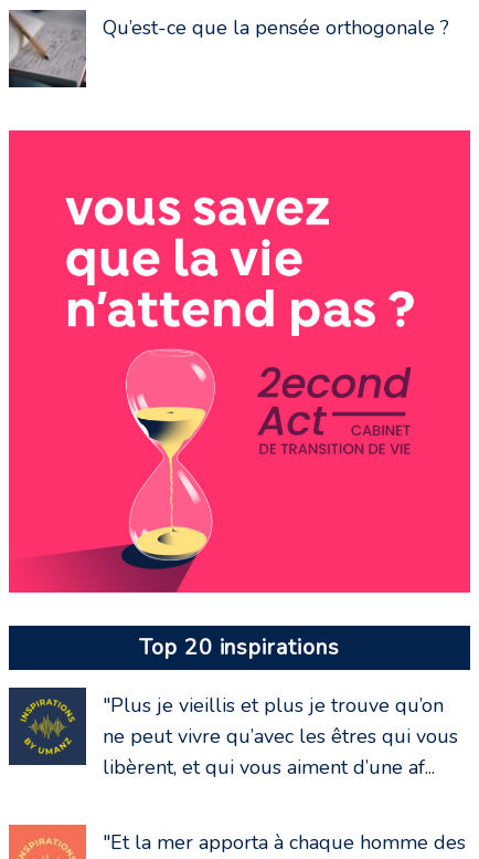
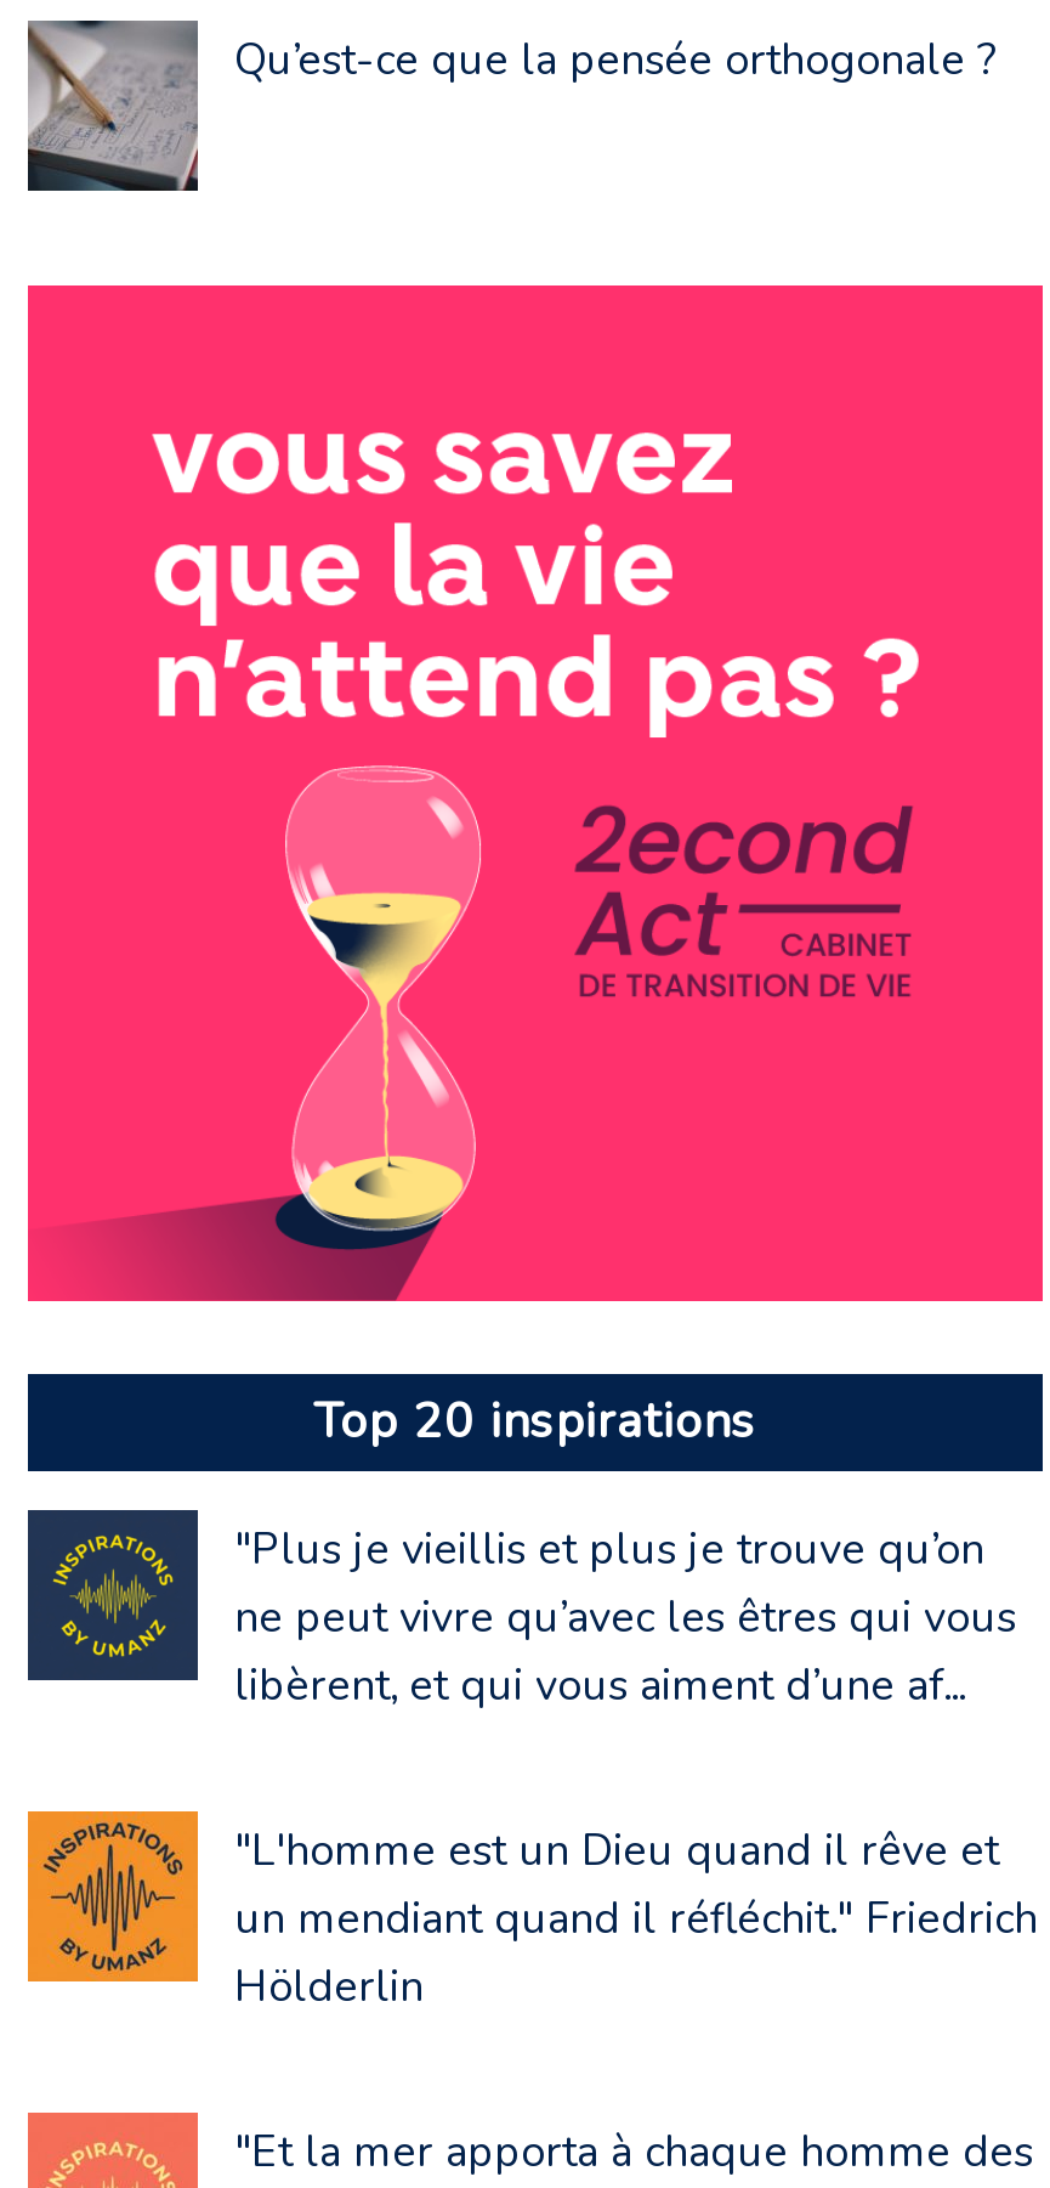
none -> [28,1811,1038,2016] [image] | "L'homme est un Dieu quand il rêve et | un mendiant quand il réfléchit." Friedrich | Hölderlin

